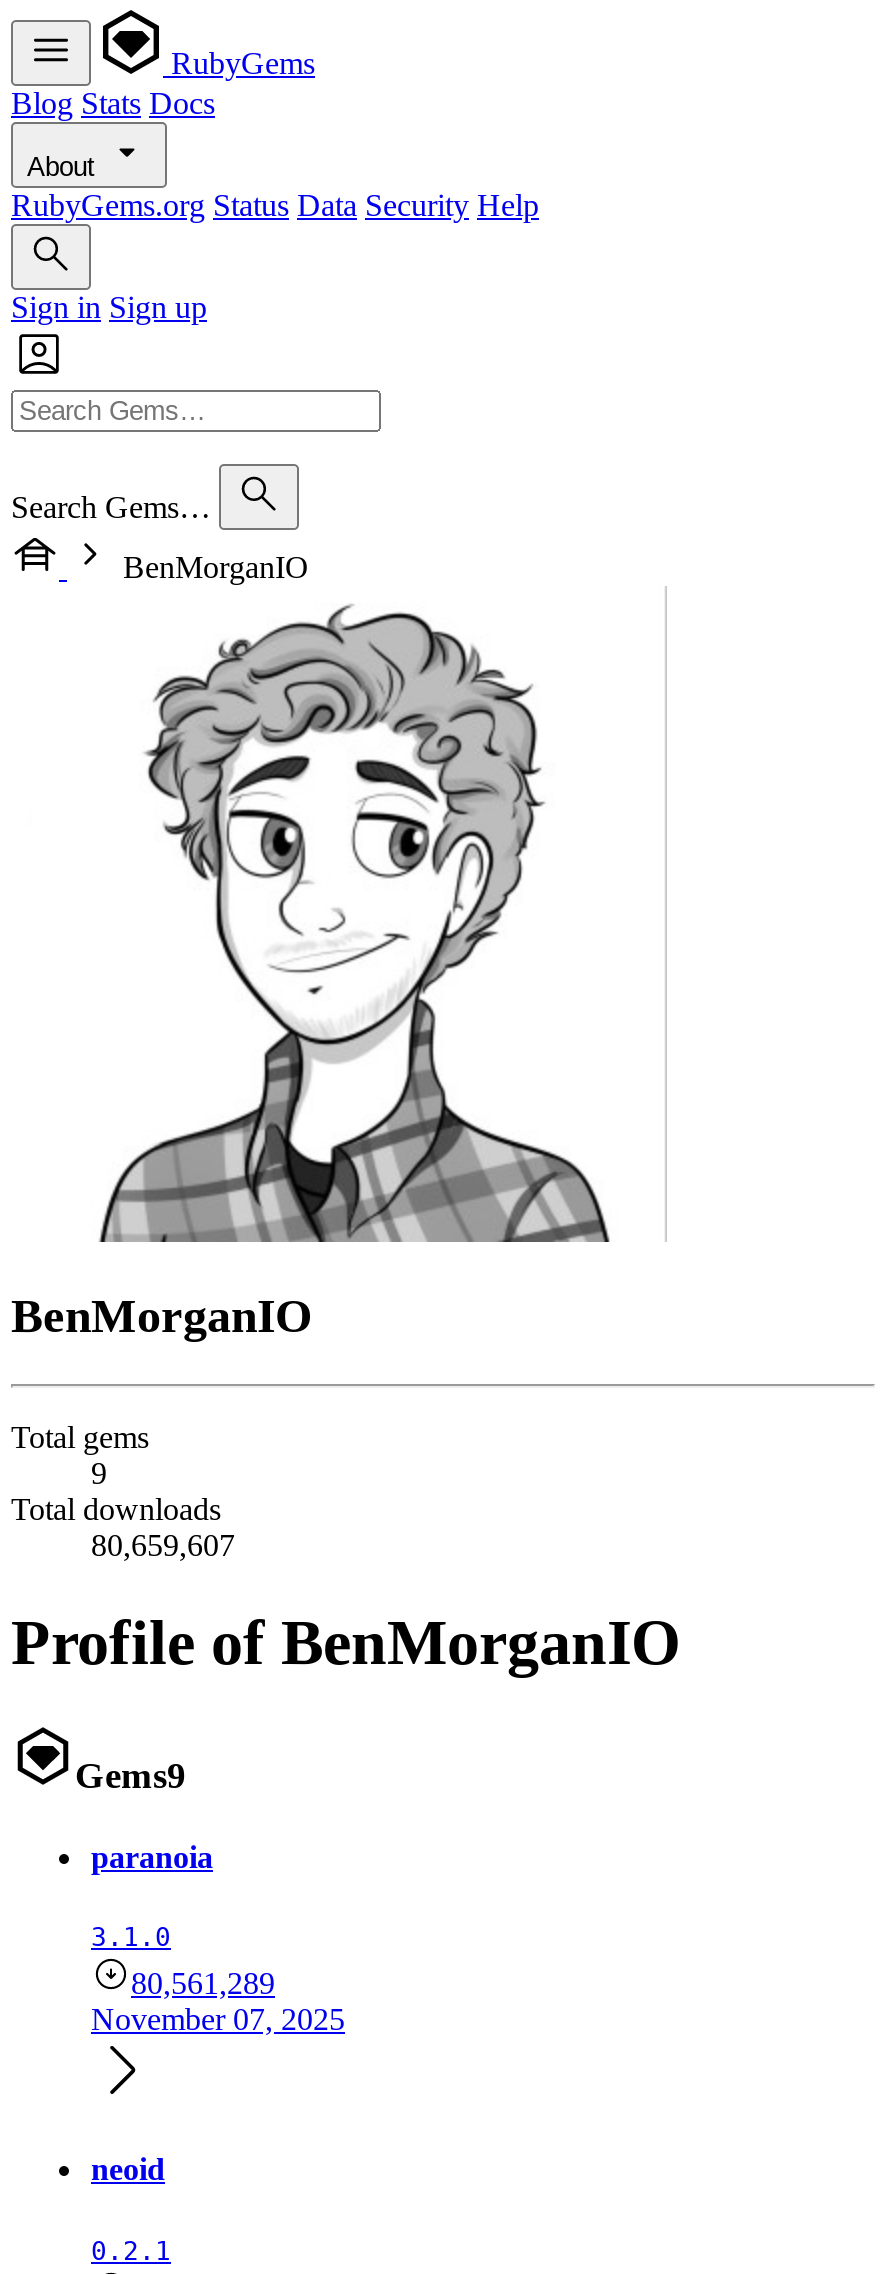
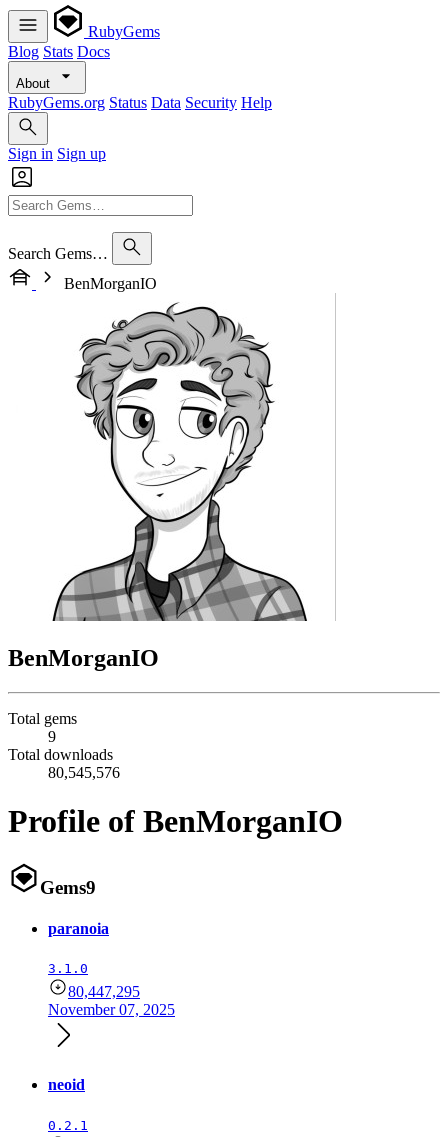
[91,1528,235,1562] 80,659,607 -> [48,764,120,781] 80,545,576
[131,1966,275,2000] 80,561,289 -> [68,983,140,1000] 80,447,295

